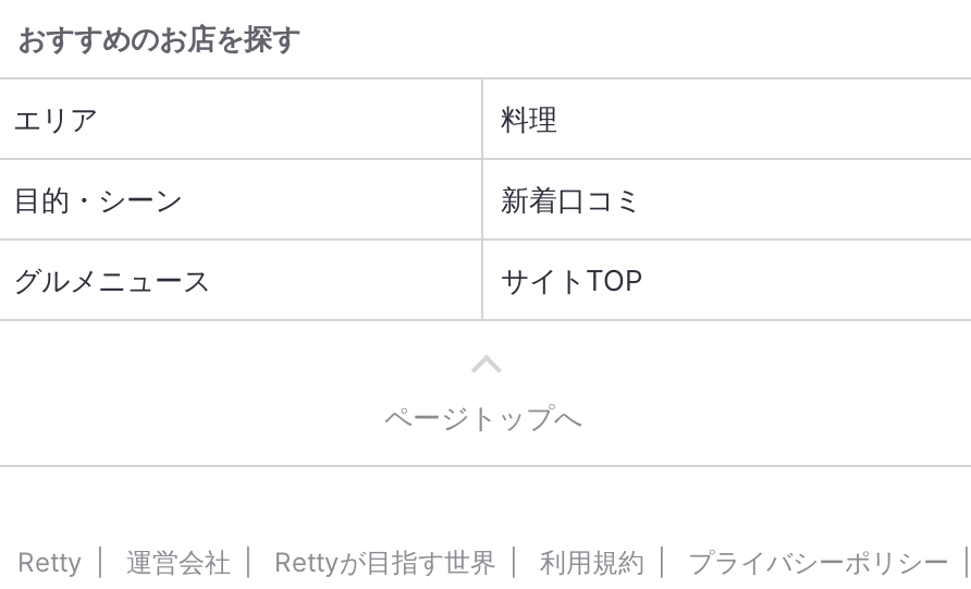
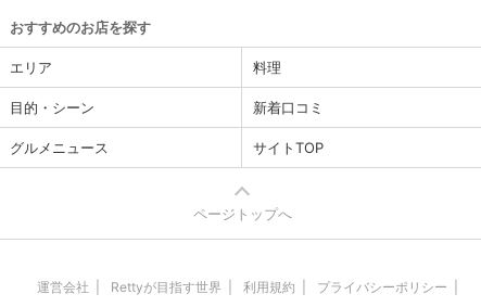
[17,545,83,578] Retty -> none

